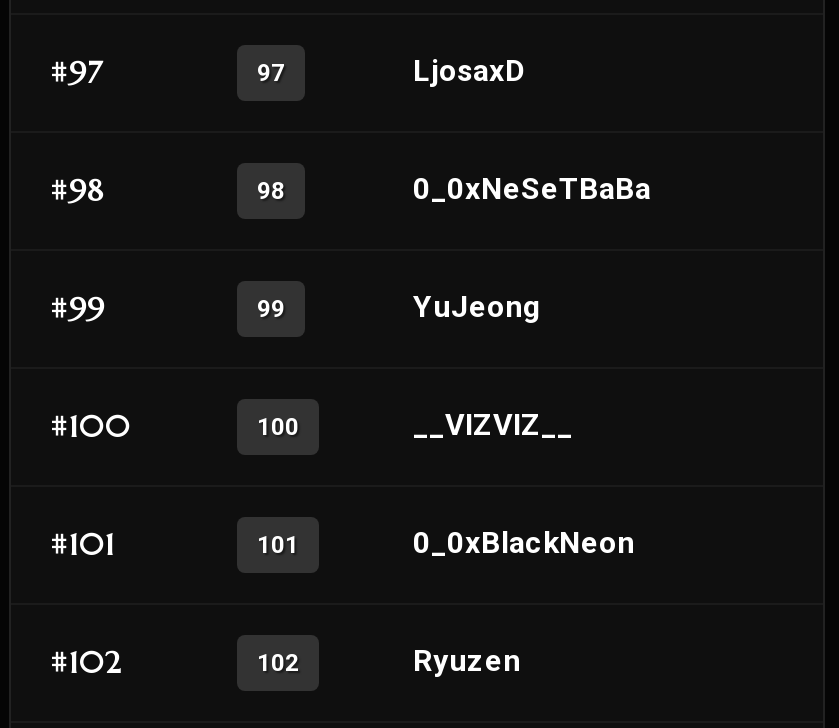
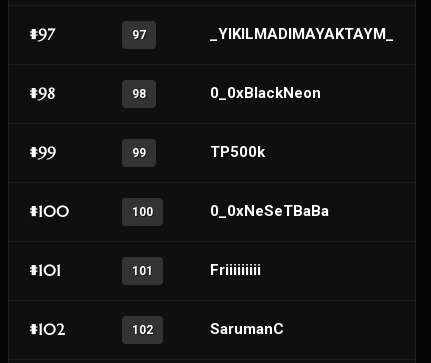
[413,53,525,89] LjosaxD -> [210,25,394,43] _YIKILMADIMAYAKTAYM_
[413,171,651,207] 0_0xNeSeTBaBa -> [210,84,321,102] 0_0xBlackNeon
[413,289,541,325] YuJeong -> [210,143,265,161] TP500k
[413,407,573,443] __VIZVIZ__ -> [210,202,329,220] 0_0xNeSeTBaBa
[413,525,635,561] 0_0xBlackNeon -> [210,261,261,279] Friiiiiiiii
[413,643,521,679] Ryuzen -> [210,320,284,338] SarumanC

